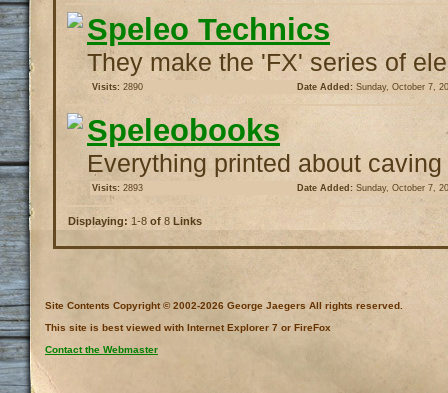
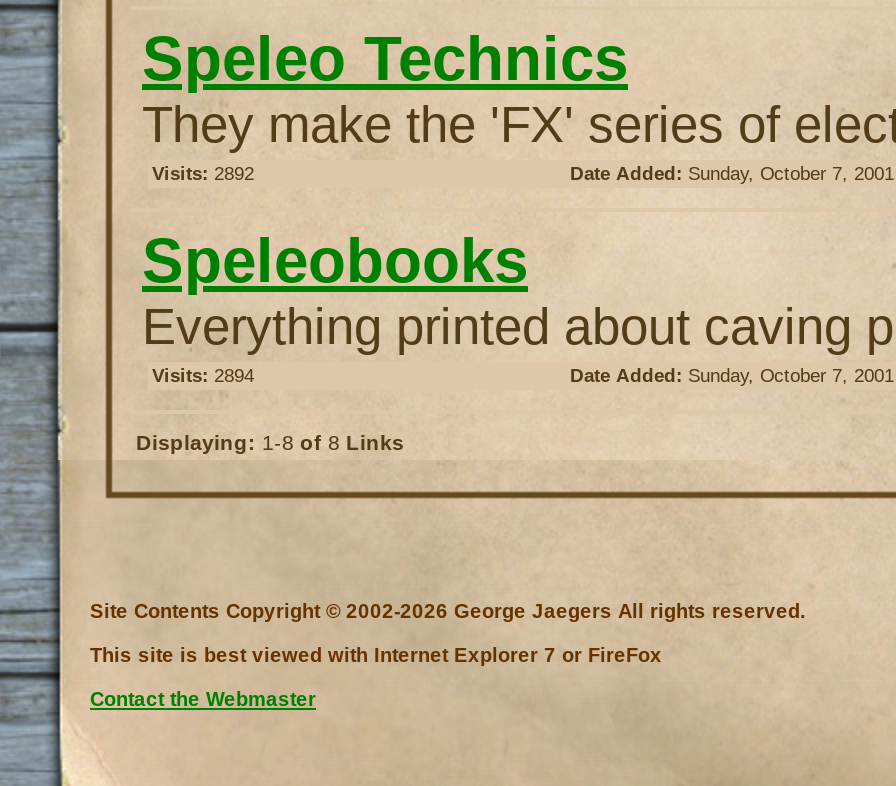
[92,82,143,92] Visits: 2890 -> [152,164,254,184] Visits: 2892
[92,183,143,193] Visits: 2893 -> [152,366,254,386] Visits: 2894

